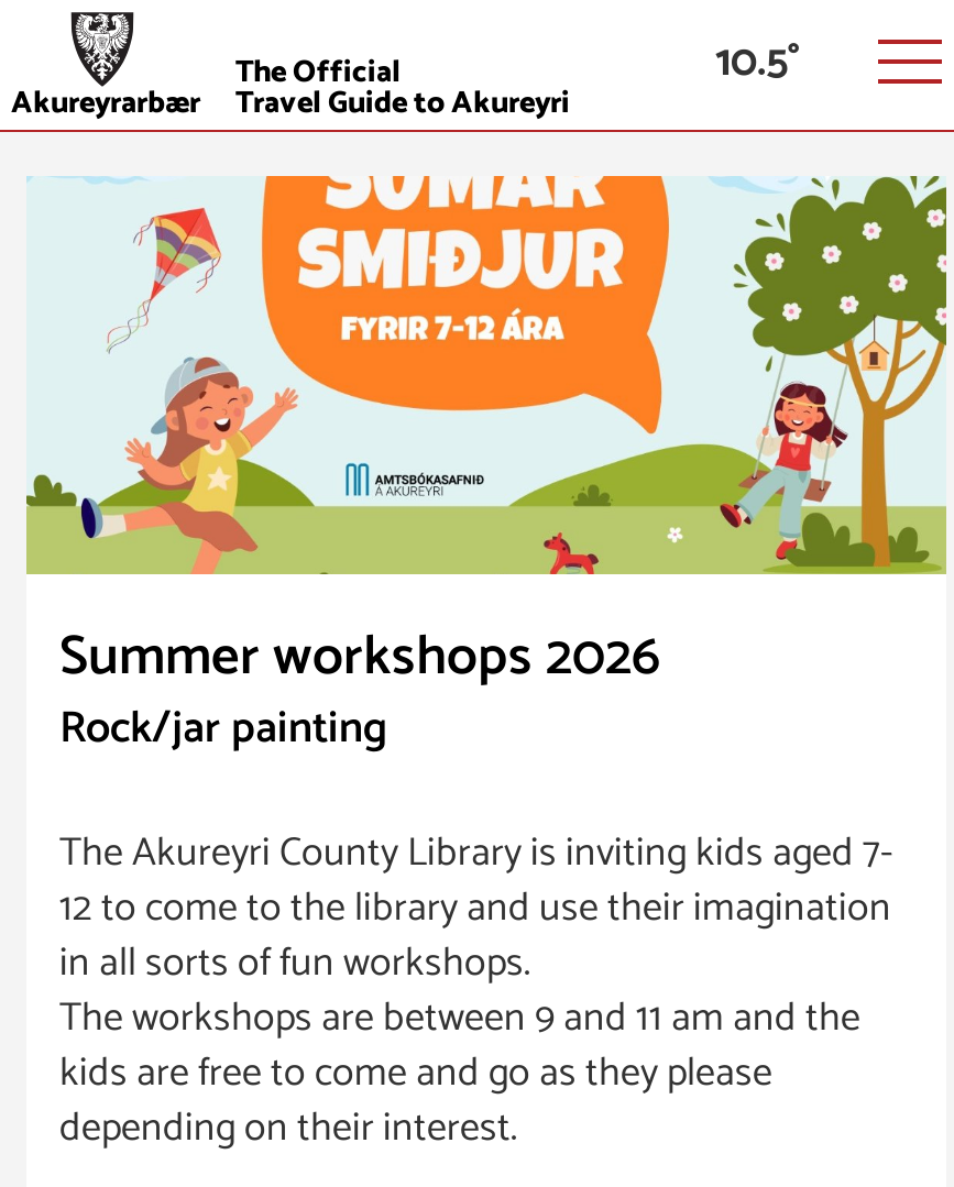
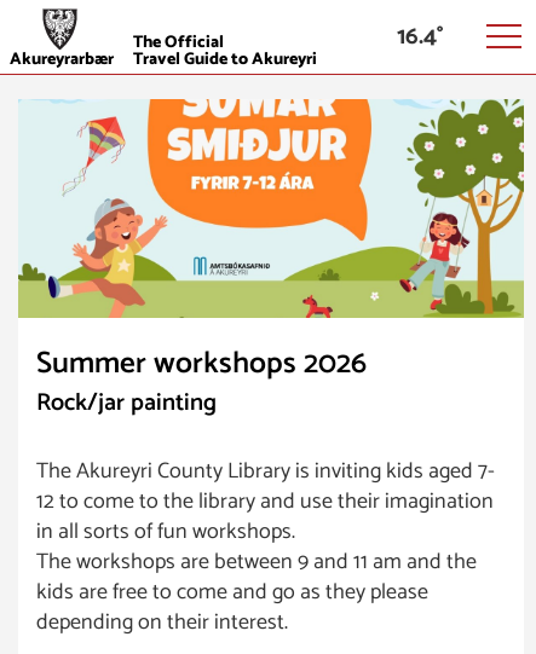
[715,25,788,98] 10.5 -> [397,16,437,56] 16.4

